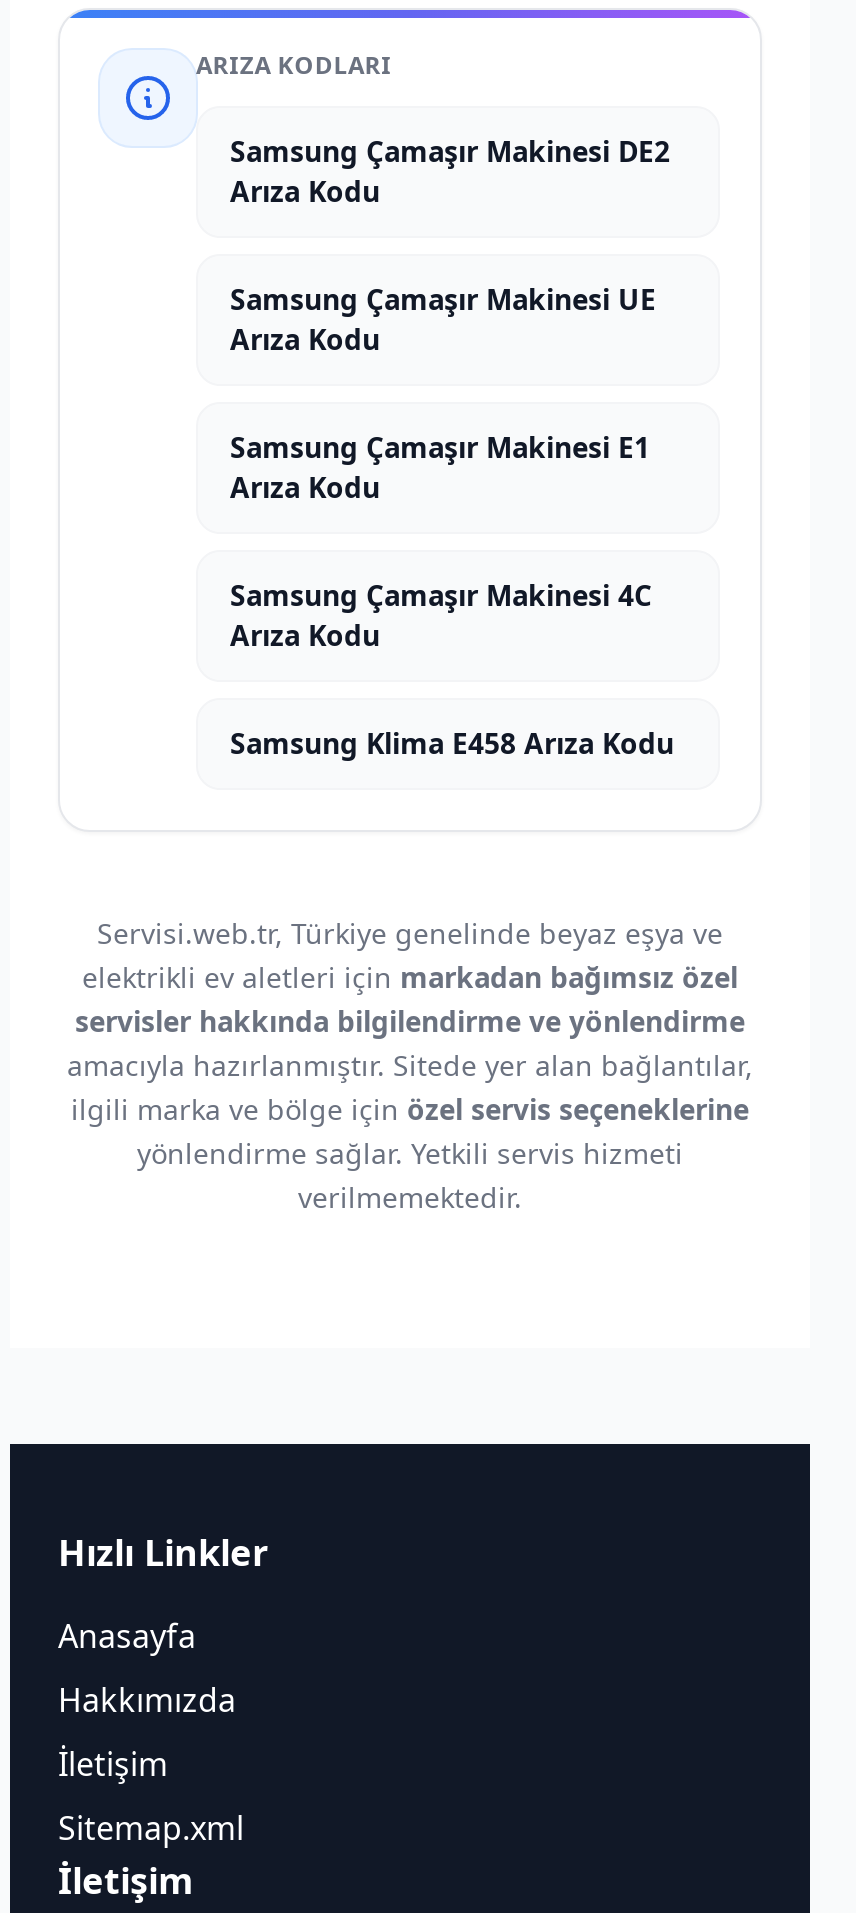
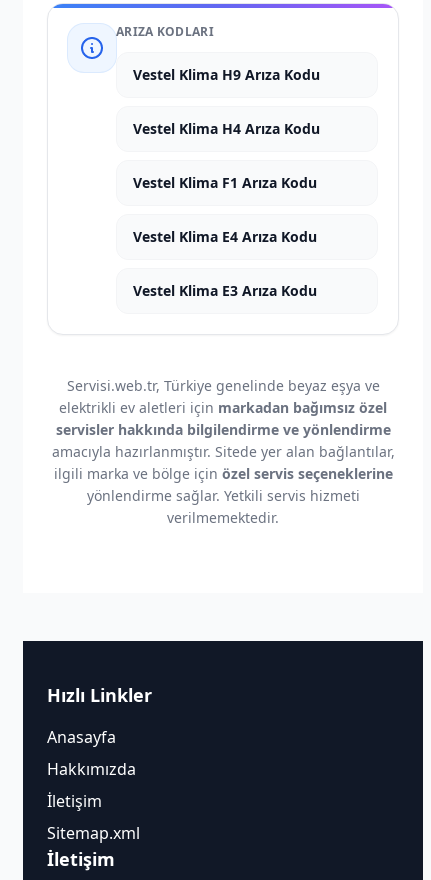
[230,132,670,210] Samsung Çamaşır Makinesi DE2 | Arıza Kodu -> [133,65,320,84] Vestel Klima H9 Arıza Kodu
[230,280,656,358] Samsung Çamaşır Makinesi UE | Arıza Kodu -> [133,119,320,138] Vestel Klima H4 Arıza Kodu
[230,428,650,506] Samsung Çamaşır Makinesi E1 | Arıza Kodu -> [133,173,317,192] Vestel Klima F1 Arıza Kodu
[230,576,652,654] Samsung Çamaşır Makinesi 4C | Arıza Kodu -> [133,227,317,246] Vestel Klima E4 Arıza Kodu
[230,724,674,762] Samsung Klima E458 Arıza Kodu -> [133,281,317,300] Vestel Klima E3 Arıza Kodu

